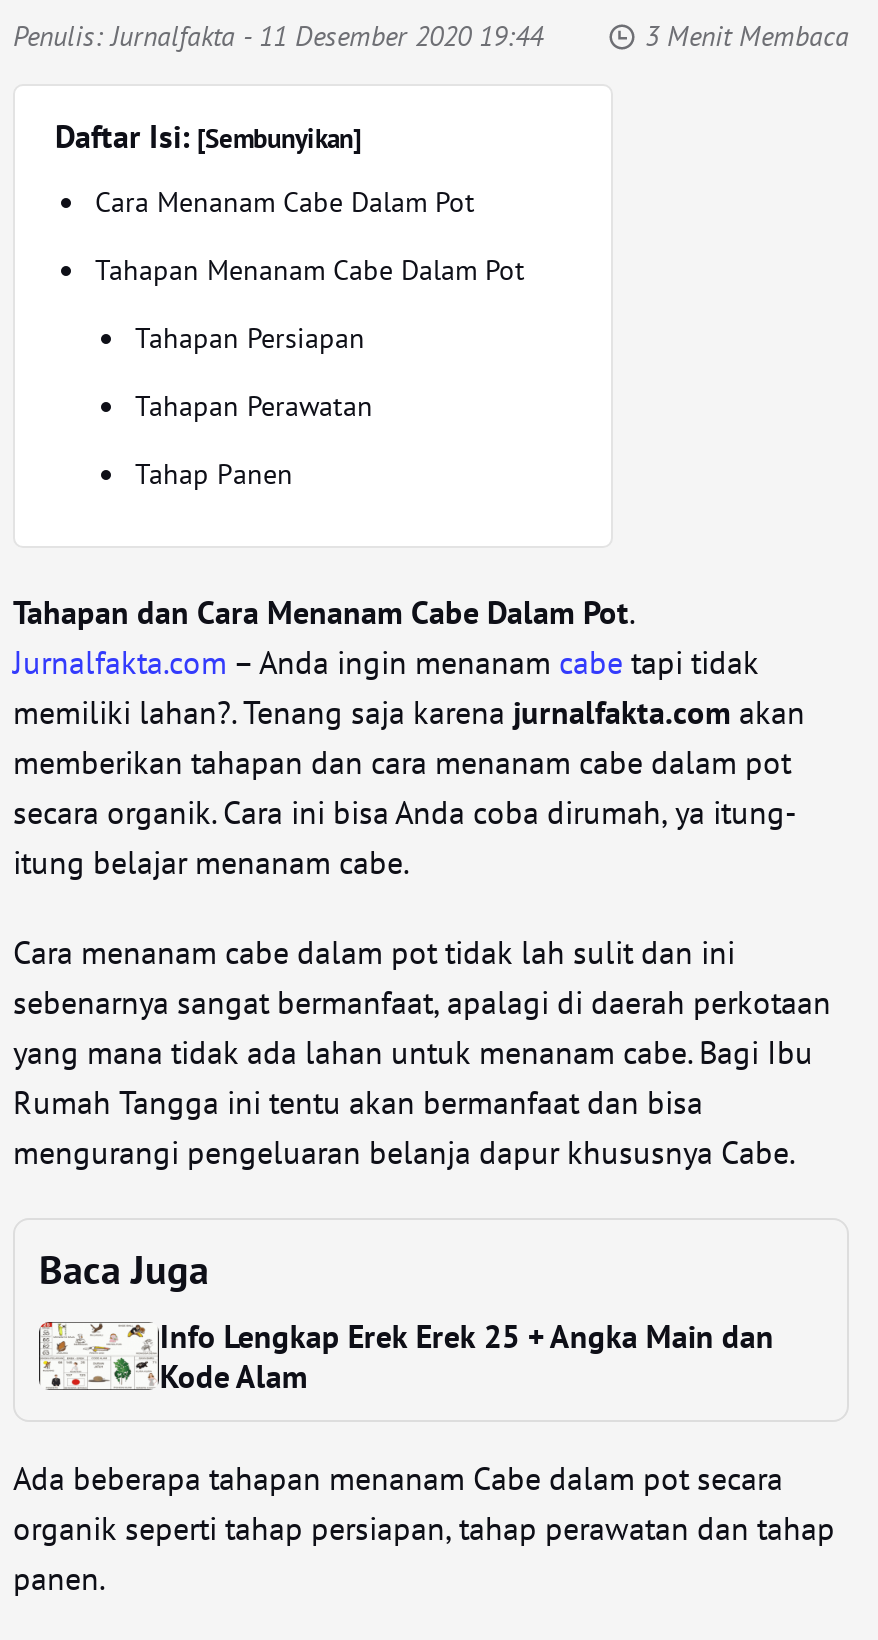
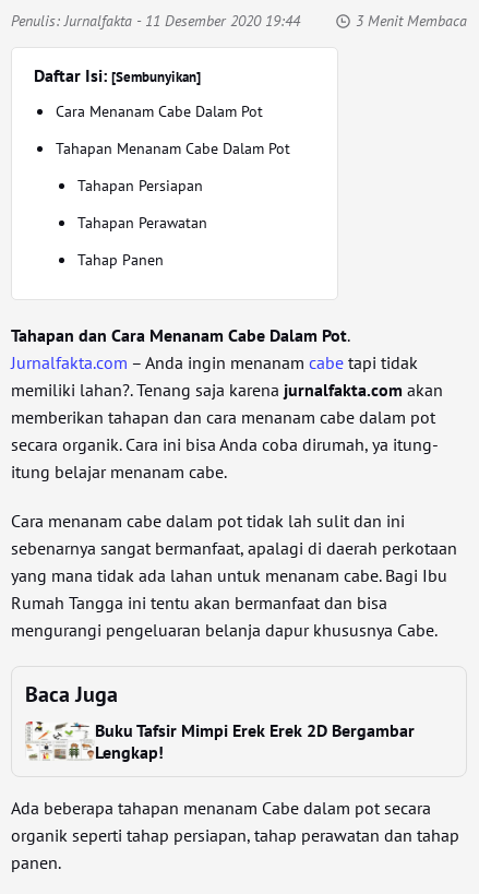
[37,1316,774,1396] [image] | Info Lengkap Erek Erek 25 + Angka Main dan | Kode Alam -> [25,719,414,763] [image] | Buku Tafsir Mimpi Erek Erek 2D Bergambar | Lengkap!

